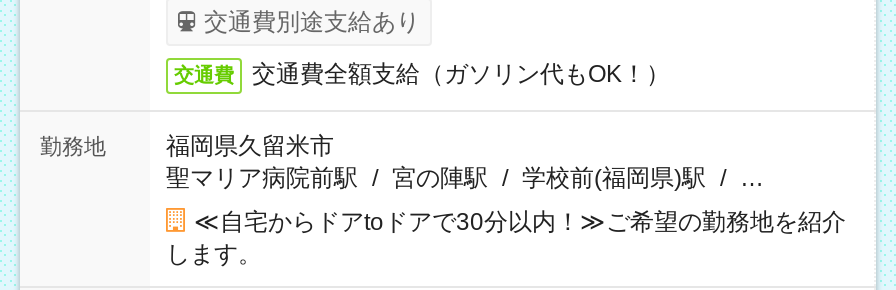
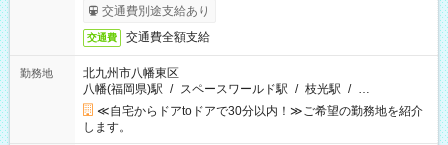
[252,60,670,88] 交通費全額支給（ガソリン代もOK！） -> [126,30,210,44] 交通費全額支給
[166,132,764,192] 福岡県久留米市 | 聖マリア病院前駅 / 宮の陣駅 / 学校前(福岡県)駅 / … -> [83,66,370,96] 北九州市八幡東区 | 八幡(福岡県)駅 / スペースワールド駅 / 枝光駅 / …

